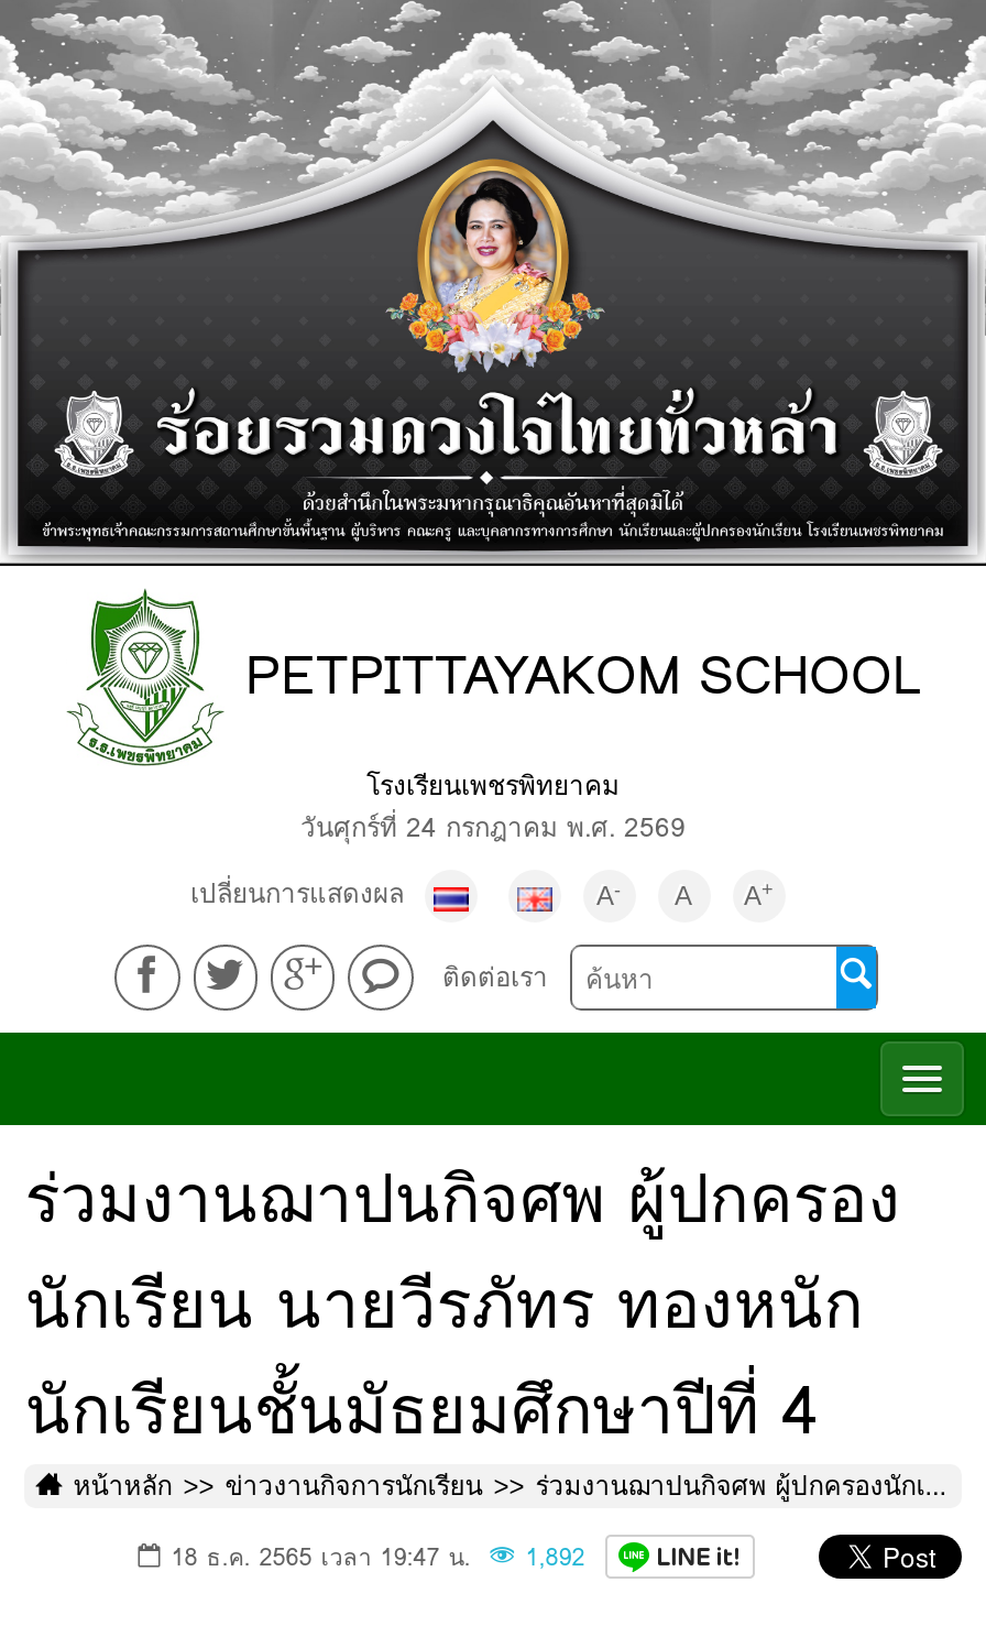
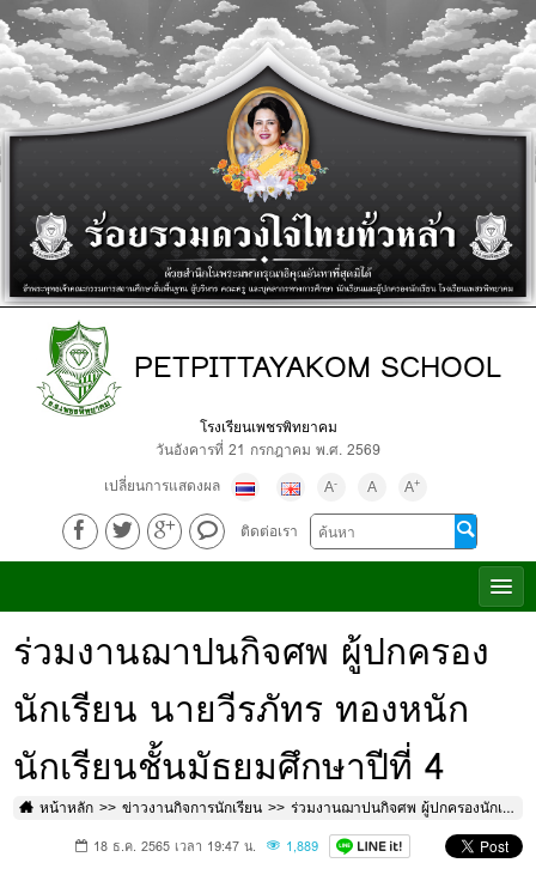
[300,807,686,849] วันศุกร์ที่ 24 กรกฎาคม พ.ศ. 2569 -> [156,439,380,461] วันอังคารที่ 21 กรกฎาคม พ.ศ. 2569
[171,1539,585,1576] 18 ธ.ค. 2565 เวลา 19:47 น. 1,892 -> [93,836,318,857] 18 ธ.ค. 2565 เวลา 19:47 น. 1,889

